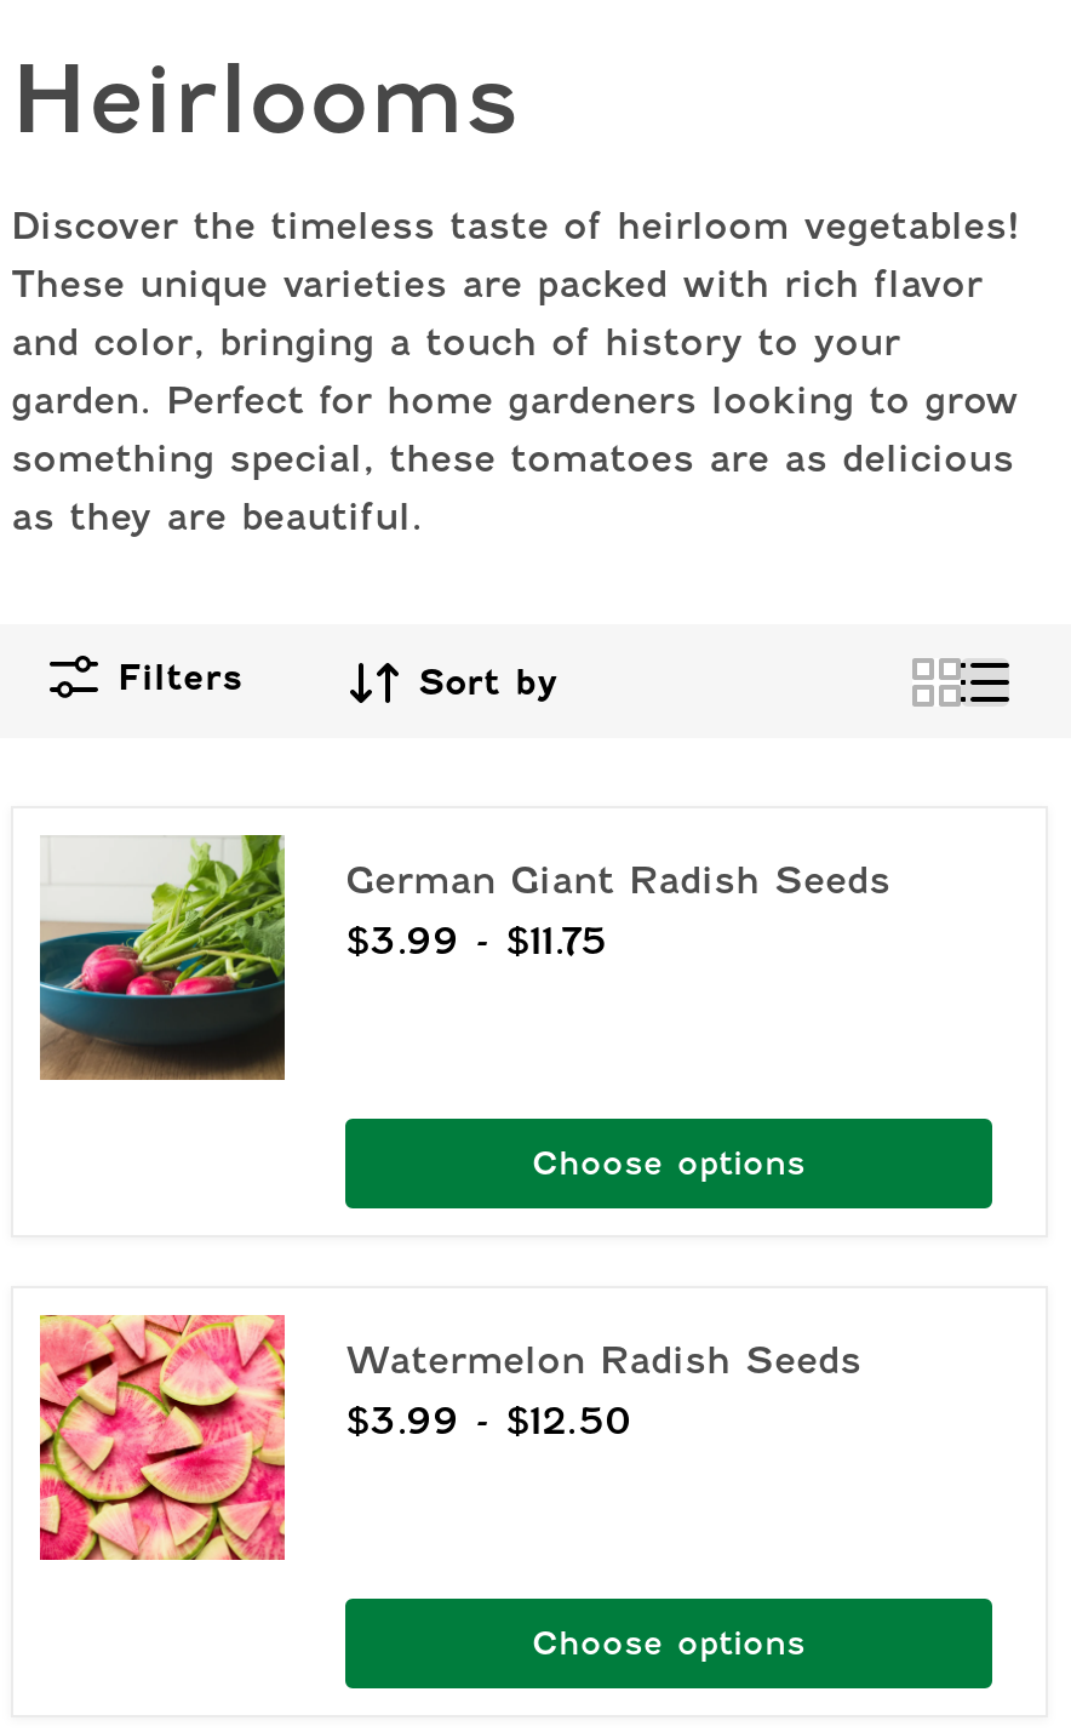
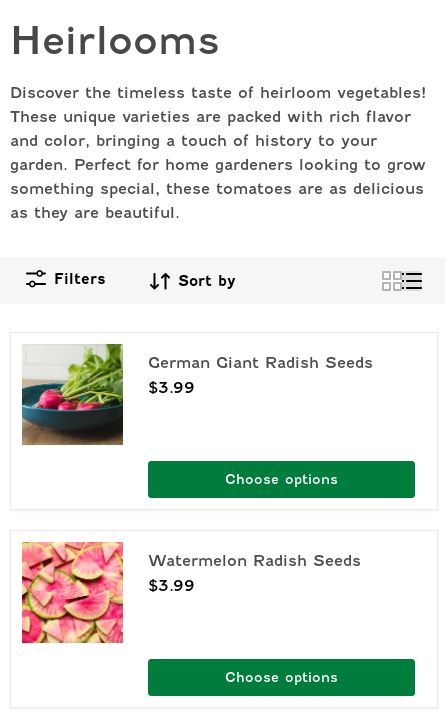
[345,921,607,965] $3.99 - $11.75 -> [148,379,195,397] $3.99
[345,1401,631,1445] $3.99 - $12.50 -> [148,577,195,595] $3.99

